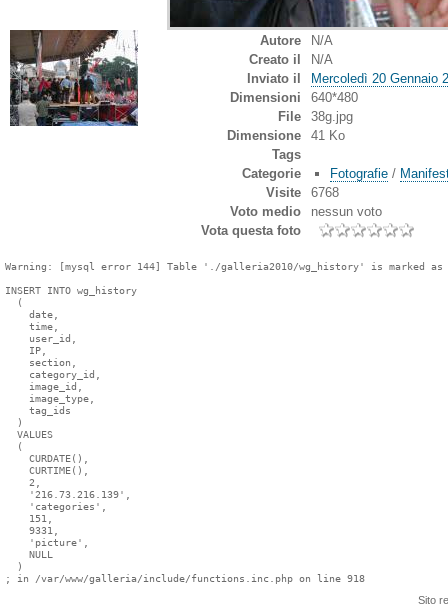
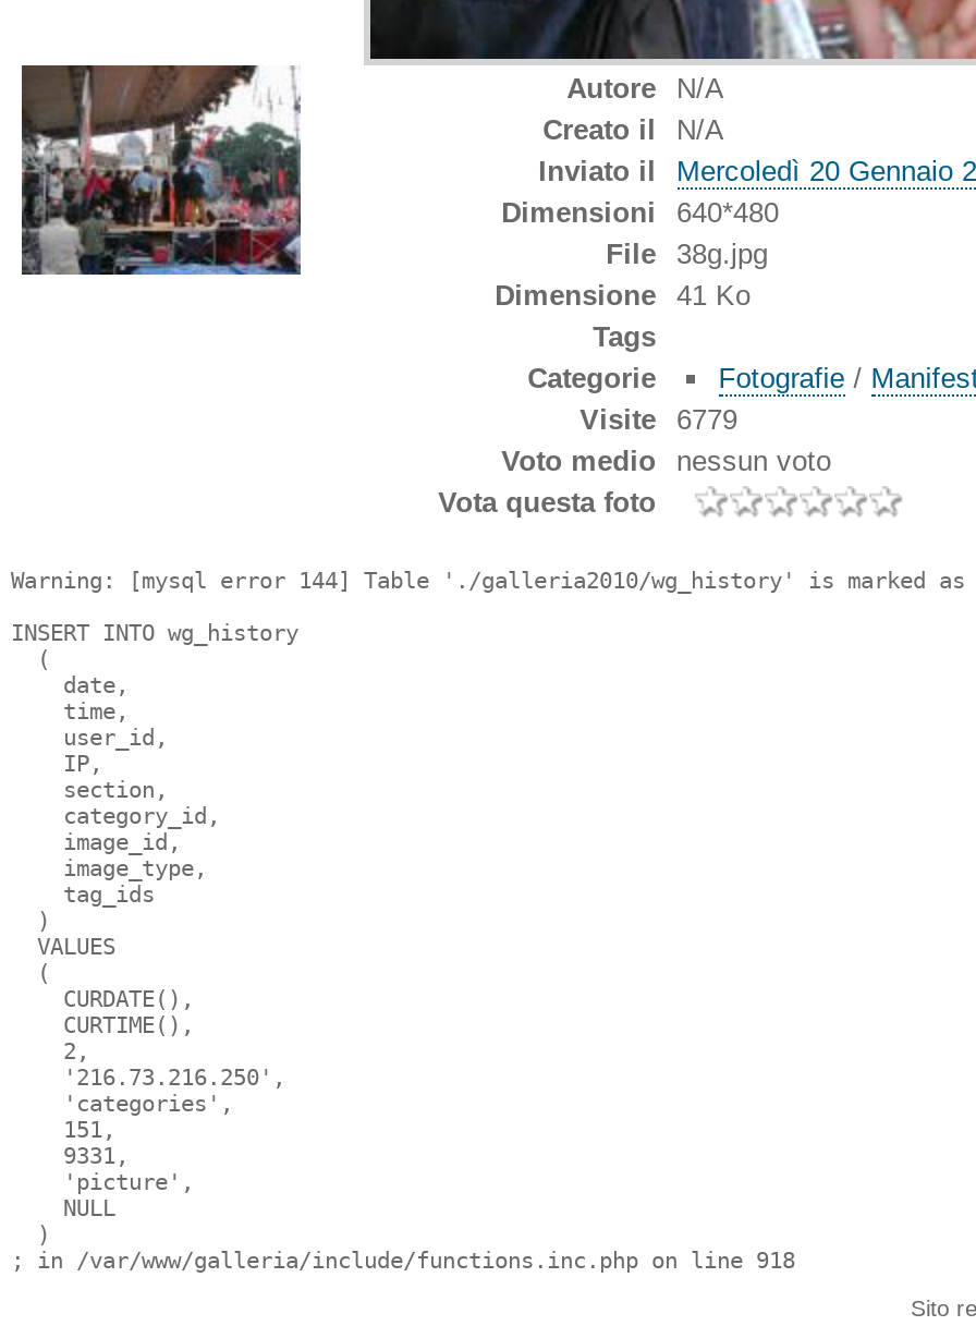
[266,185,338,200] Visite 6768 -> [580,402,737,435] Visite 6779
[5,487,131,499] '216.73.216.139', -> [11,1062,285,1088] '216.73.216.250',

